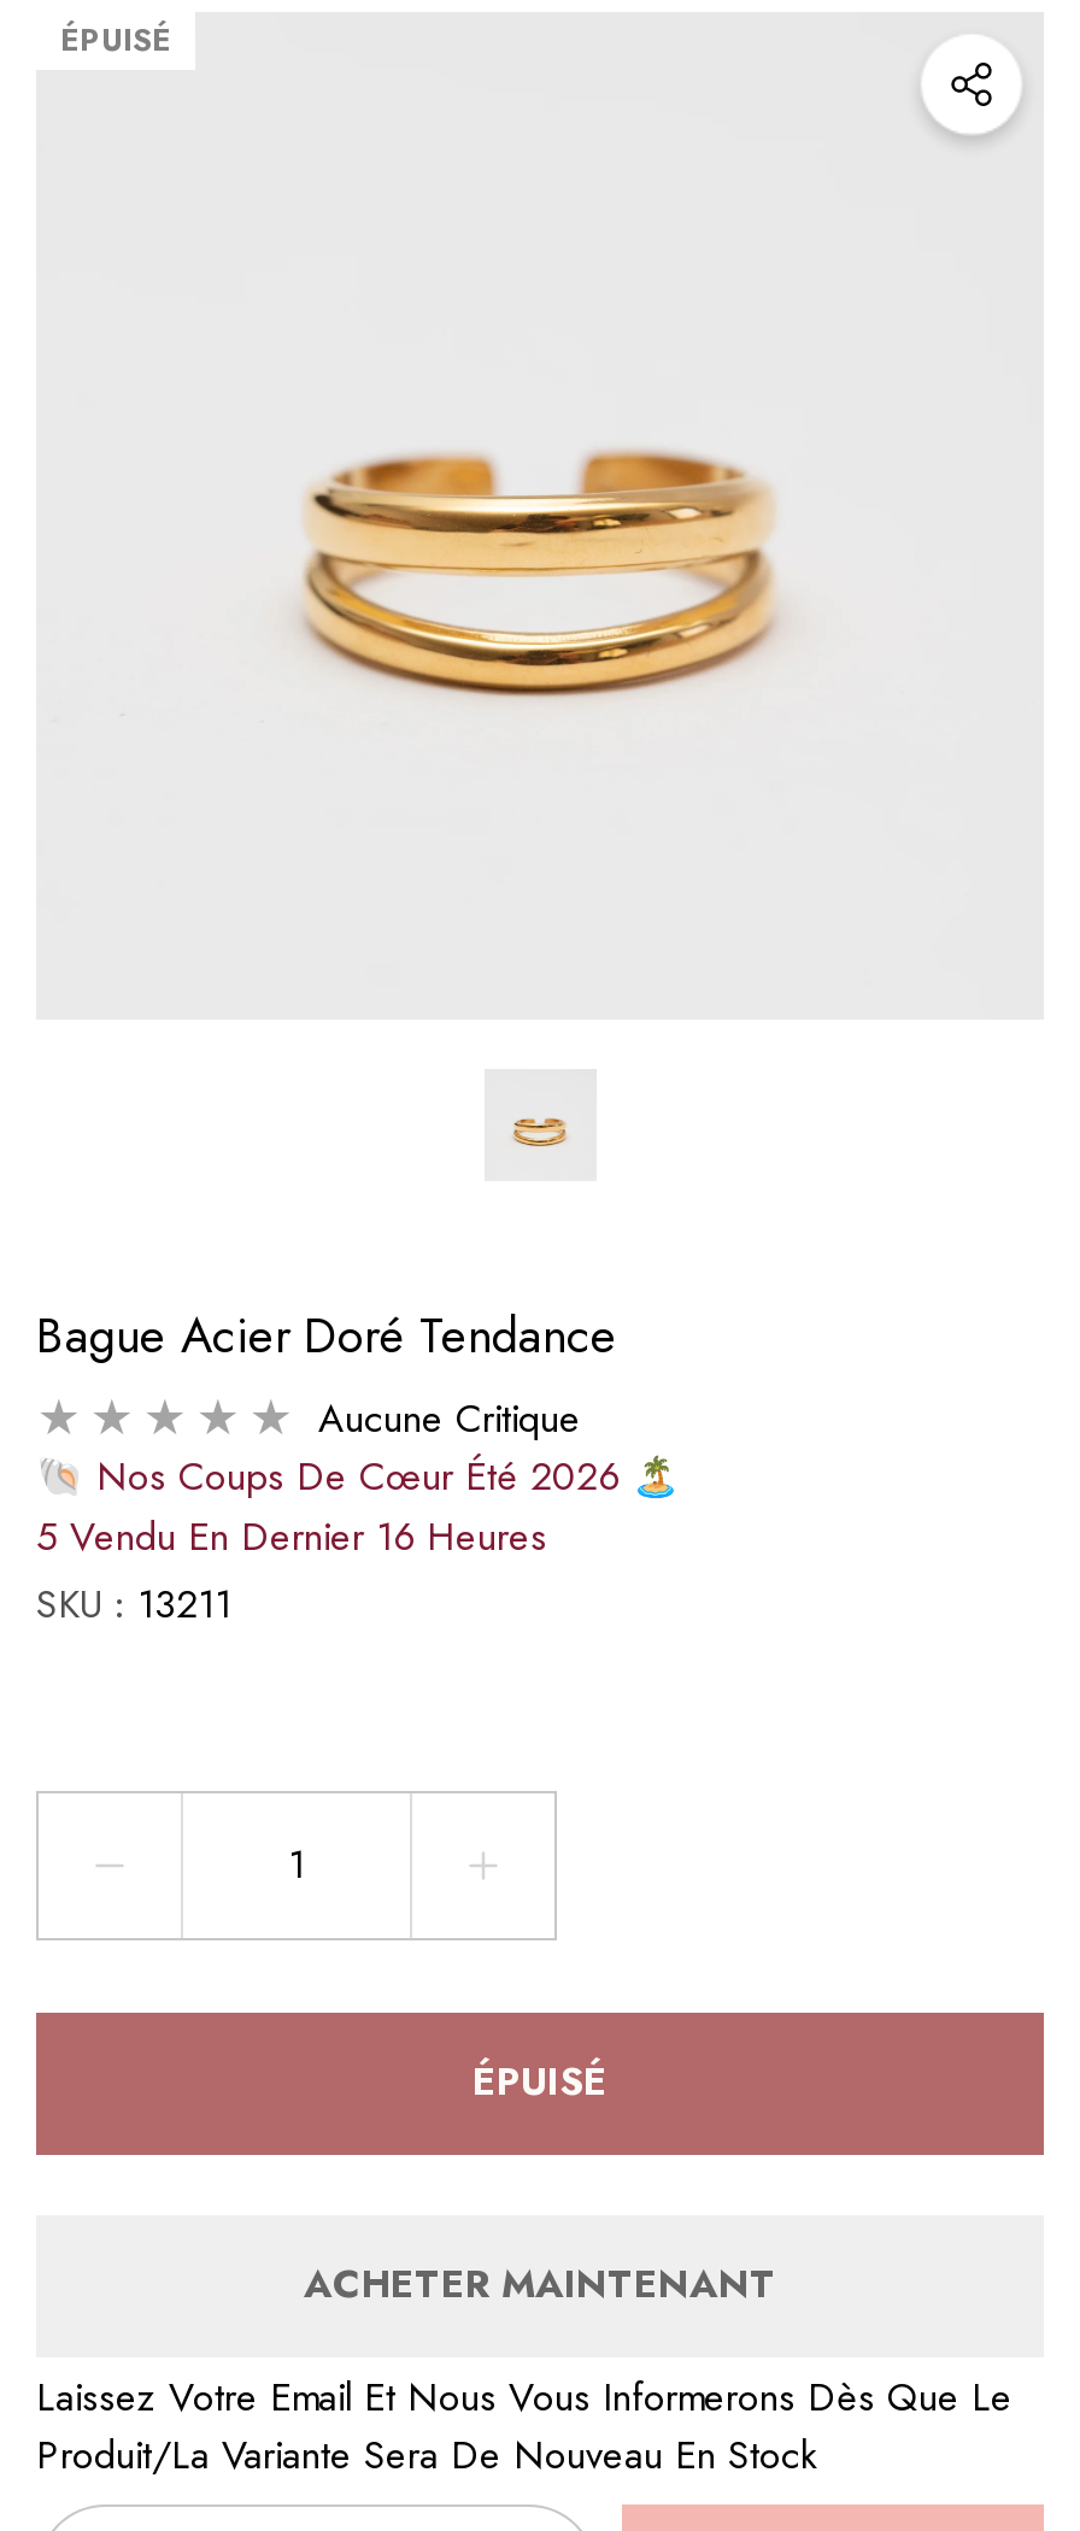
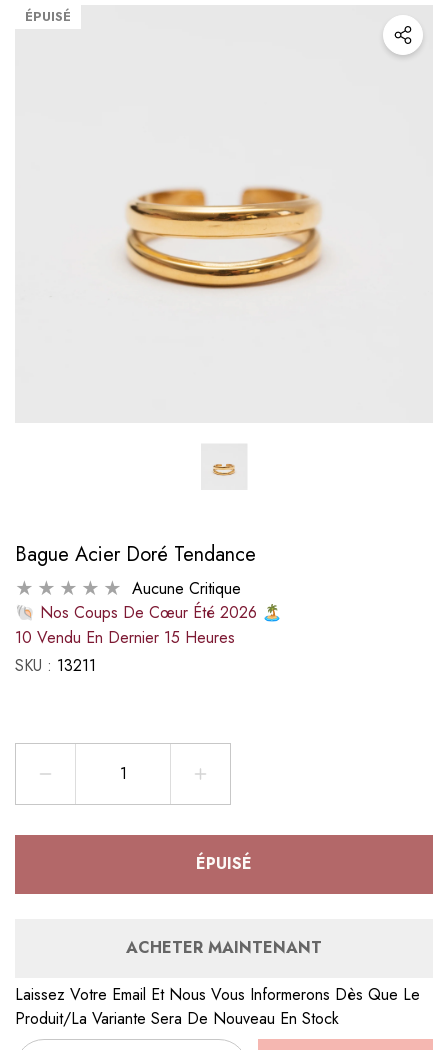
[36,1510,547,1565] 5 Vendu En Dernier 16 Heures -> [15,626,235,649] 10 Vendu En Dernier 15 Heures

